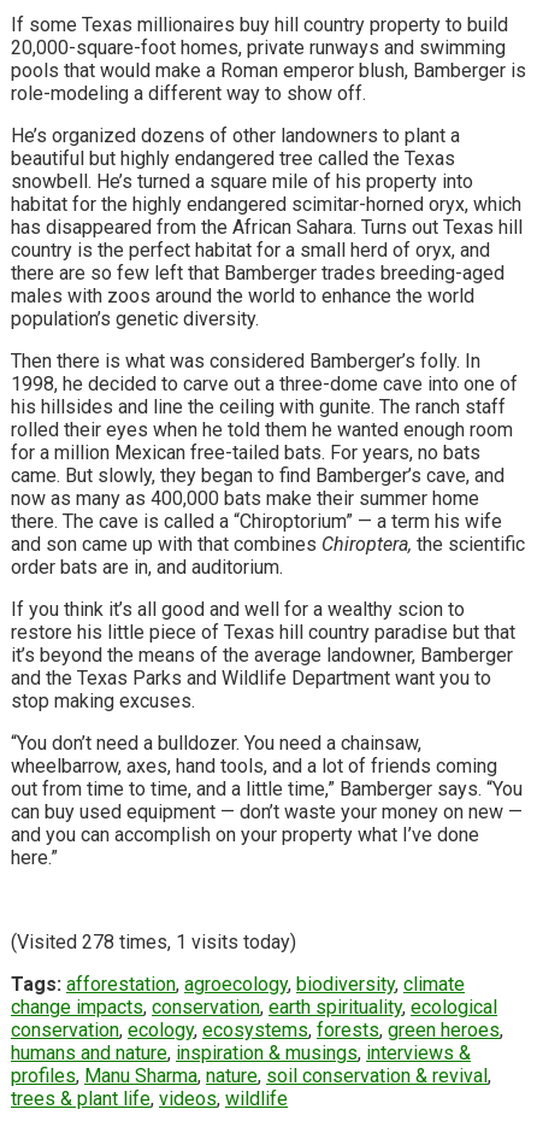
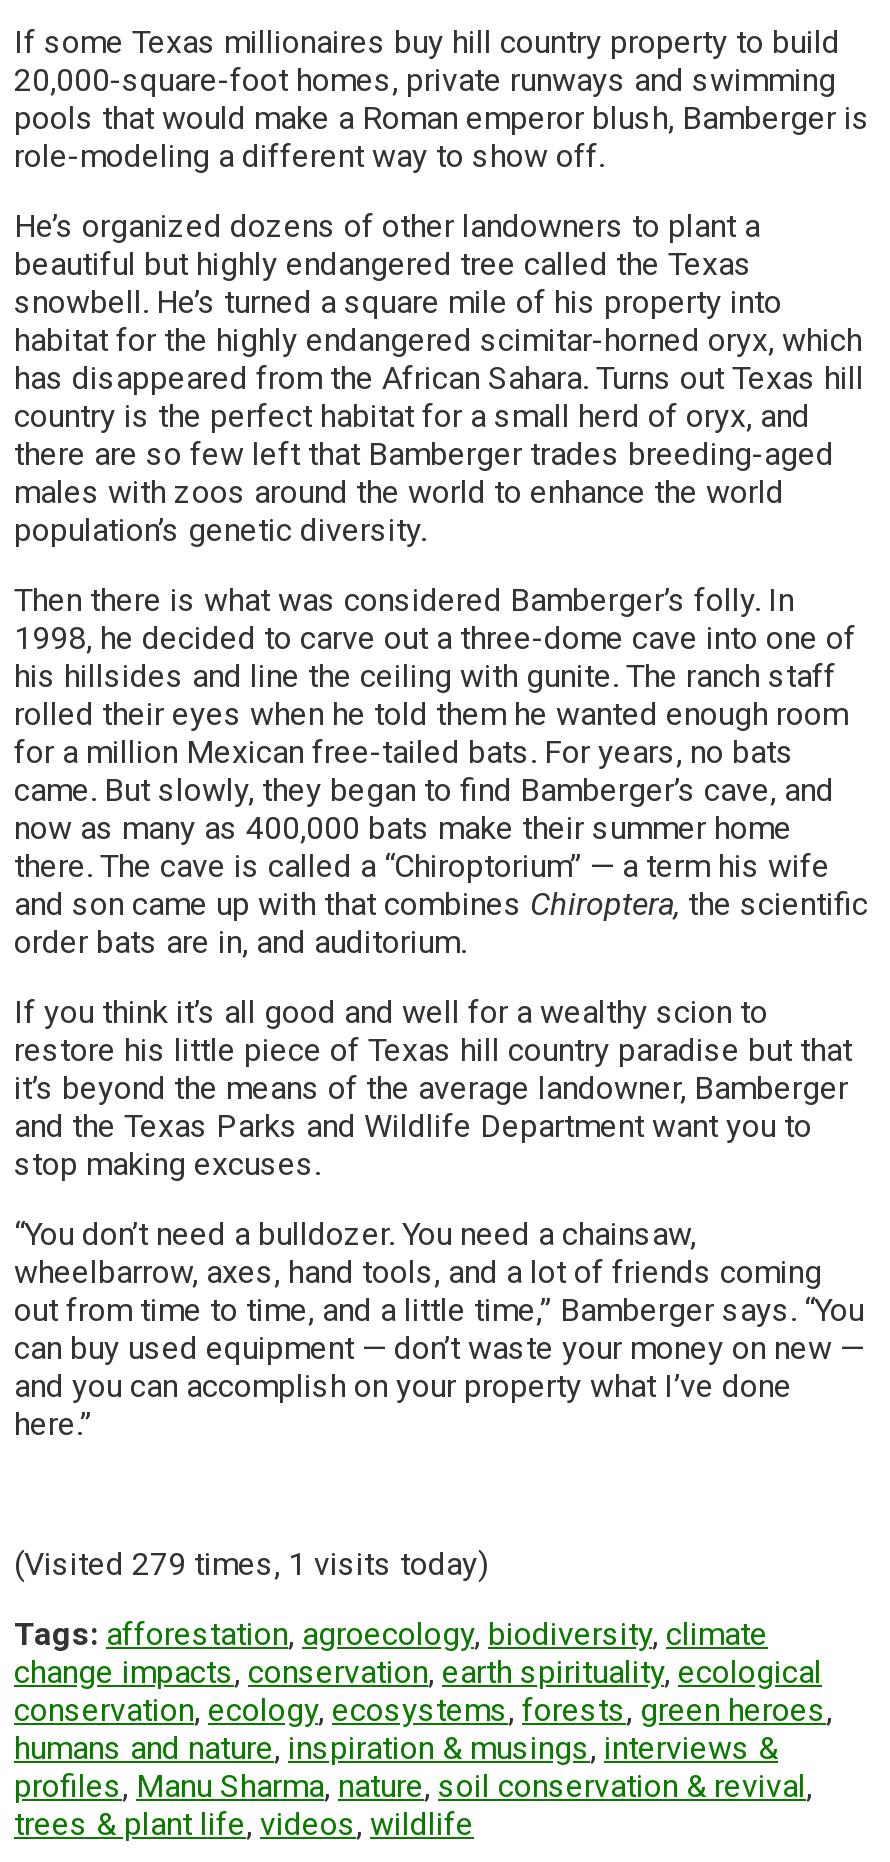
[11,931,296,954] (Visited 278 times, 1 visits today) -> [14,1546,488,1584] (Visited 279 times, 1 visits today)

